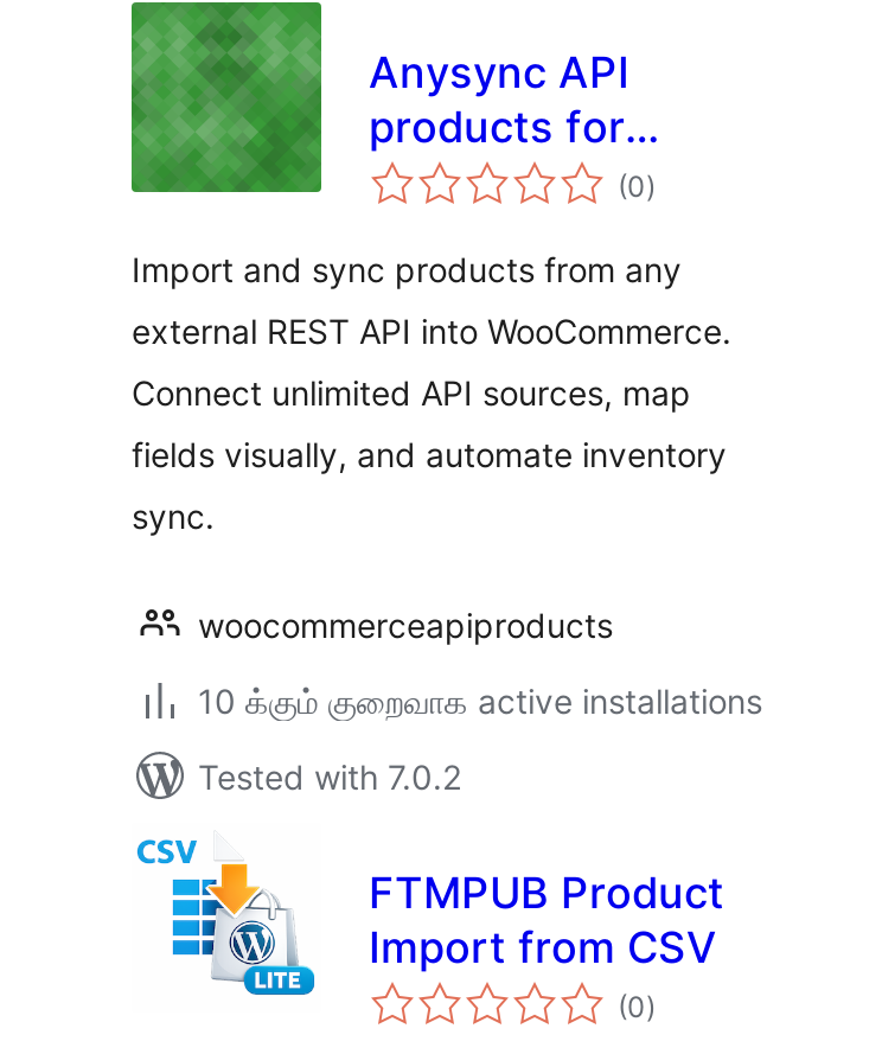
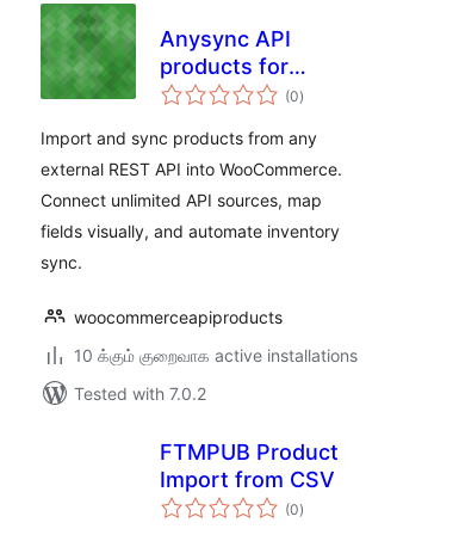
[134,837,317,998] [image] -> none

